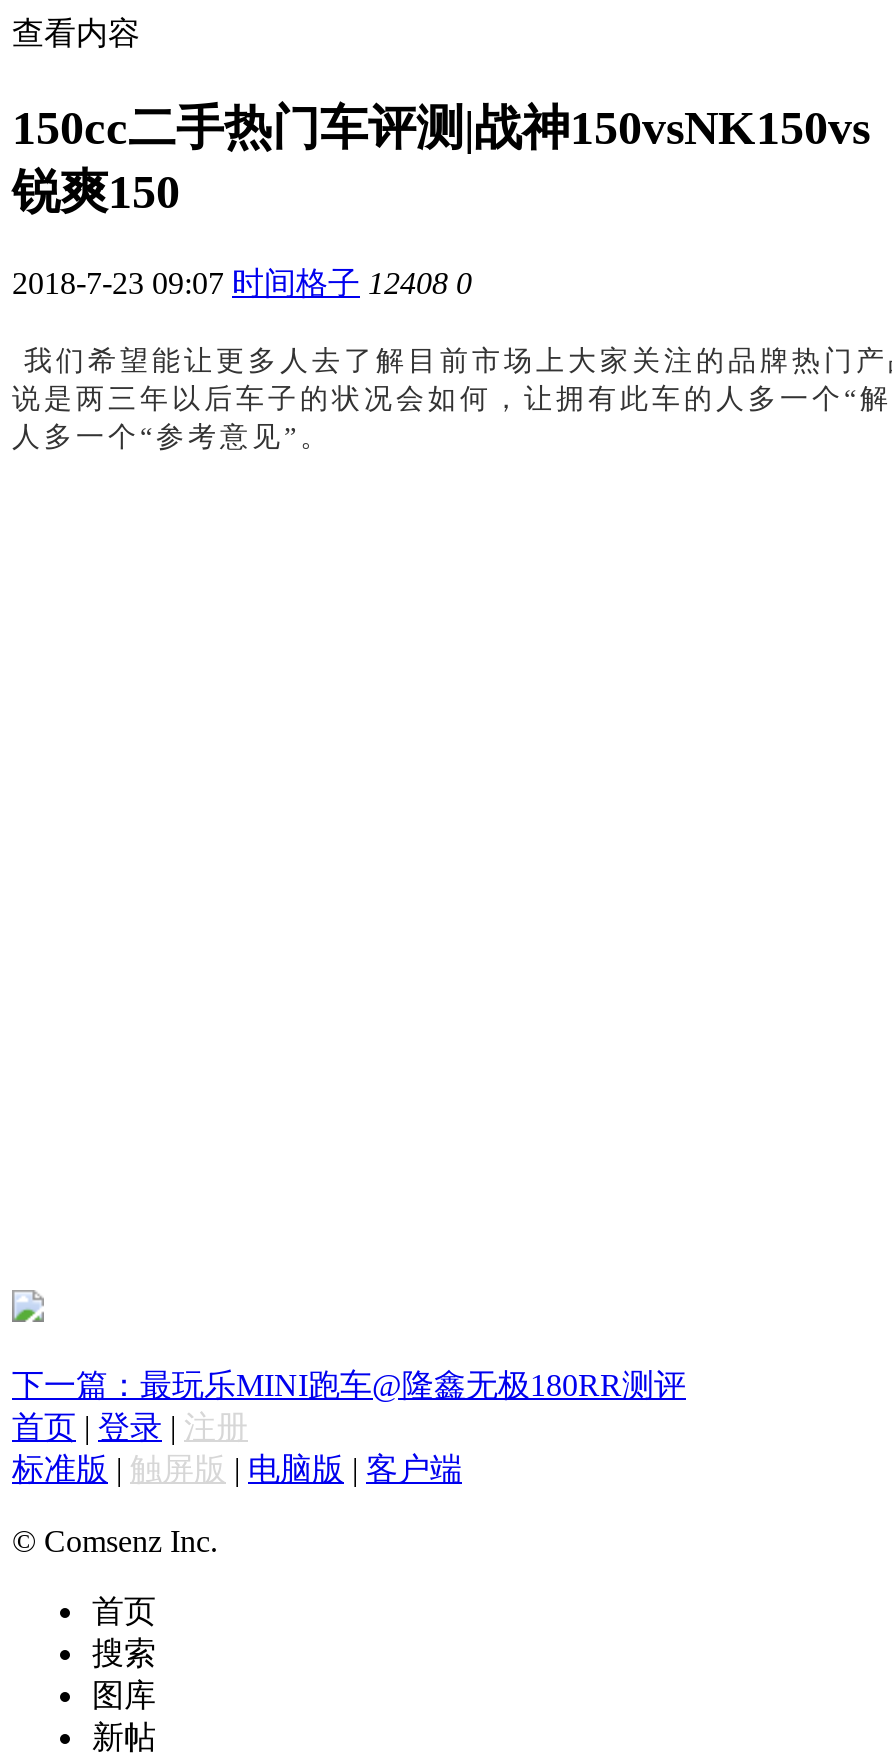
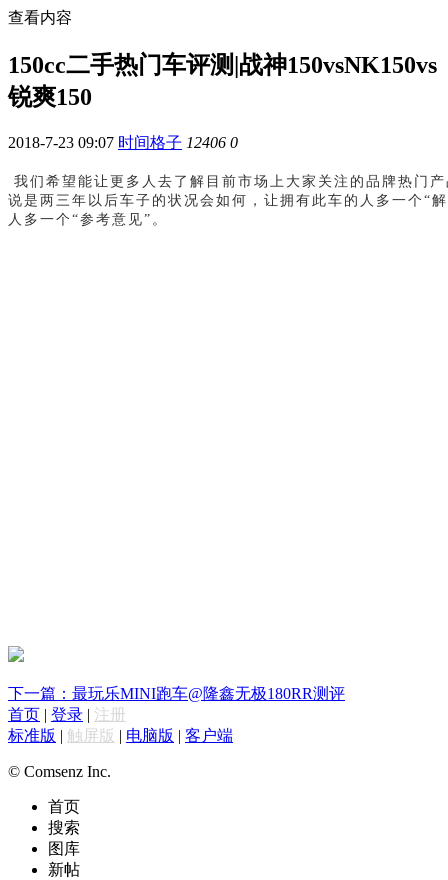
[12,266,472,300] 2018-7-23 09:07时间格子 12408 0 -> [8,134,238,151] 2018-7-23 09:07时间格子 12406 0

